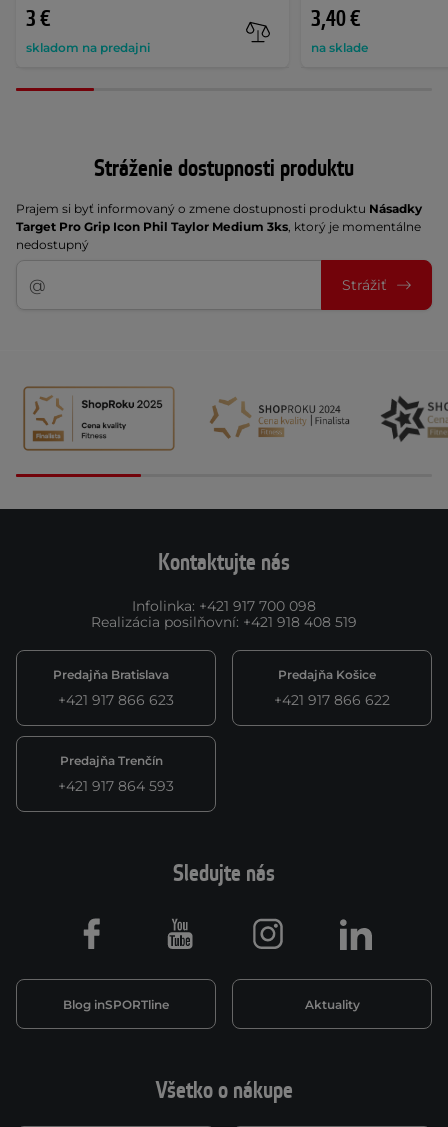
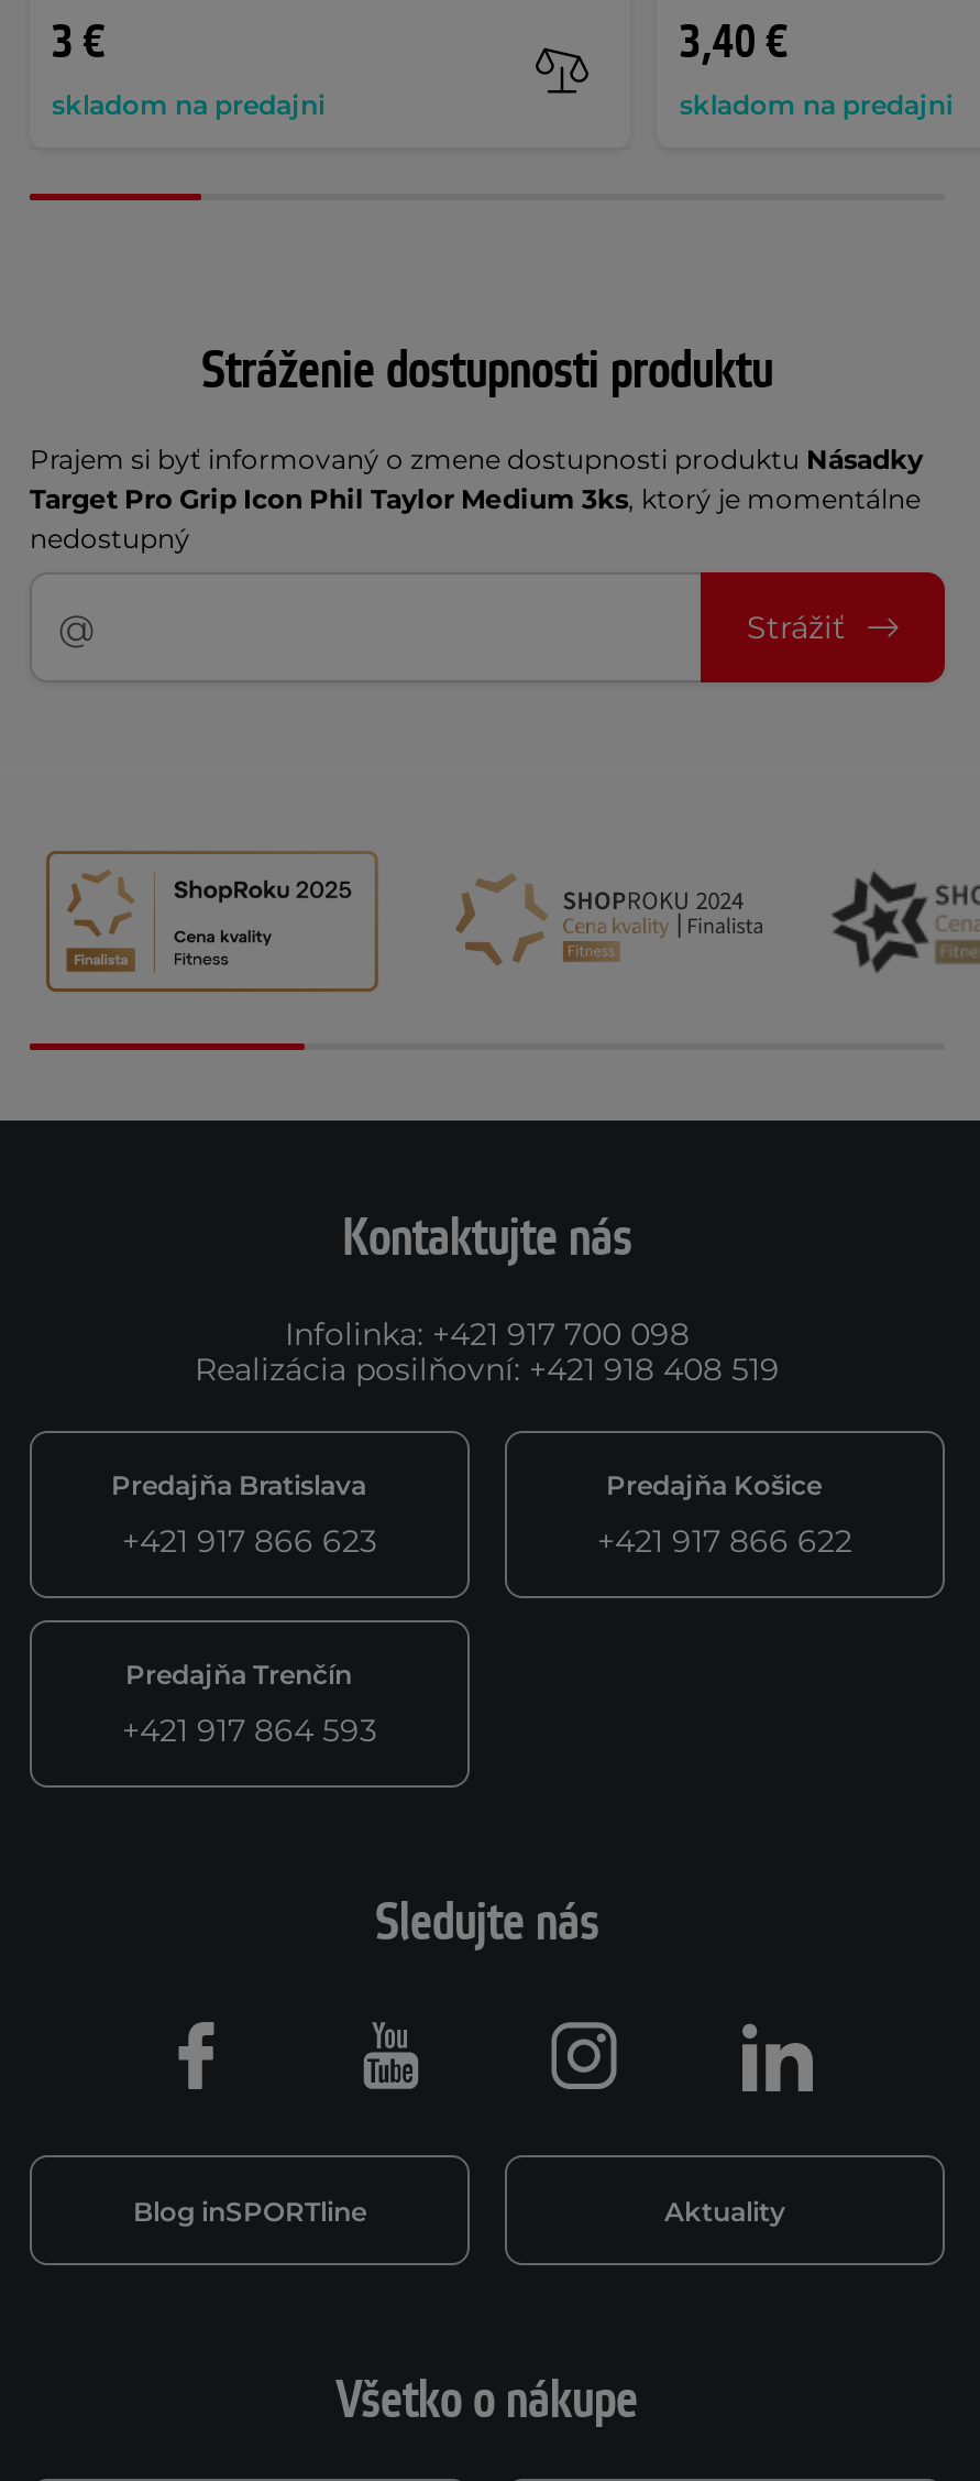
[311,40,368,55] na sklade -> [679,89,952,122] skladom na predajni

